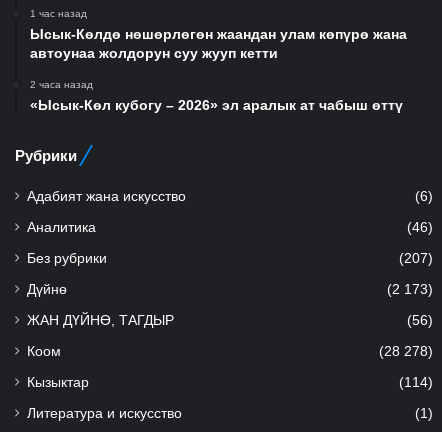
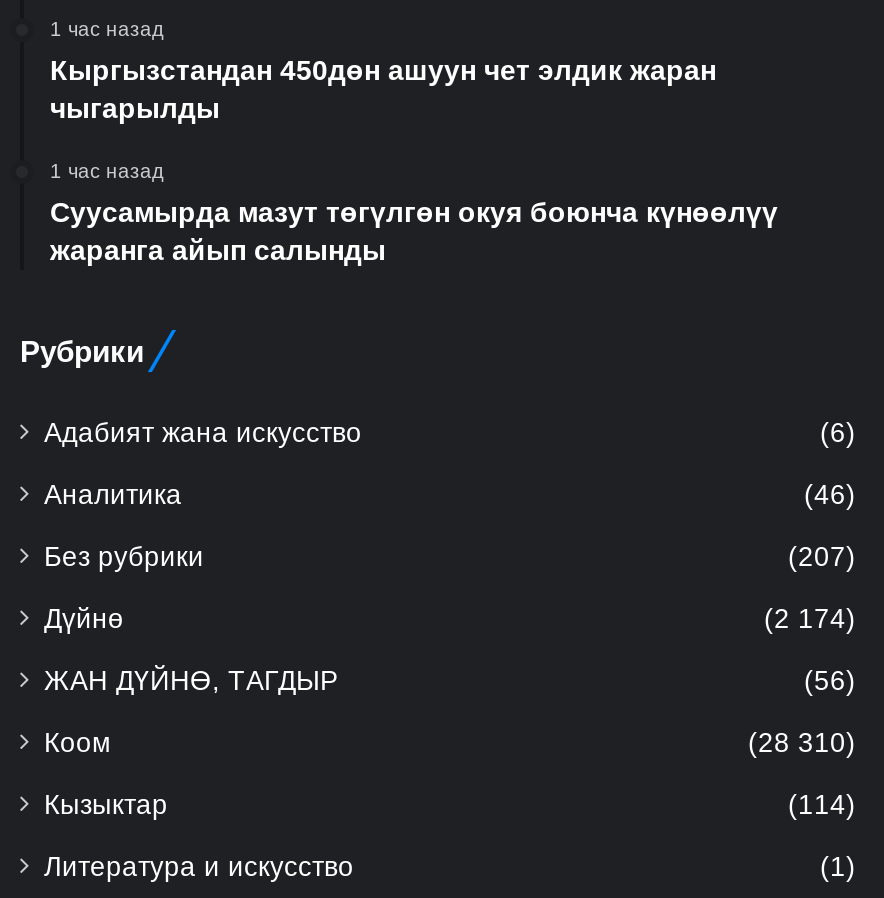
[30,26,407,61] Ысык-Көлдө нөшөрлөгөн жаандан улам көпүрө жана | автоунаа жолдорун суу жууп кетти -> [50,53,716,123] Кыргызстандан 450дөн ашуун чет элдик жаран | чыгарылды
[30,79,403,113] 2 часа назад | «Ысык-Көл кубогу – 2026» эл аралык ат чабыш өттү -> [50,159,778,265] 1 час назад | Суусамырда мазут төгүлгөн окуя боюнча күнөөлүү | жаранга айып салынды
[387,282,433,297] (2 173) -> [764,603,856,633] (2 174)
[379,344,433,359] (28 278) -> [748,727,856,757] (28 310)

